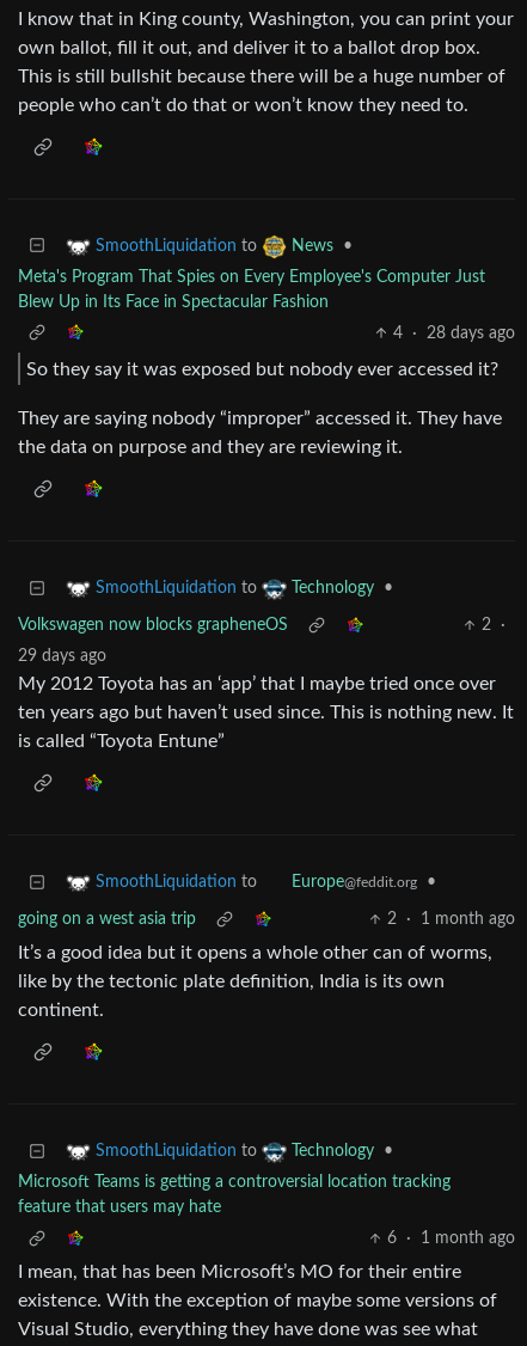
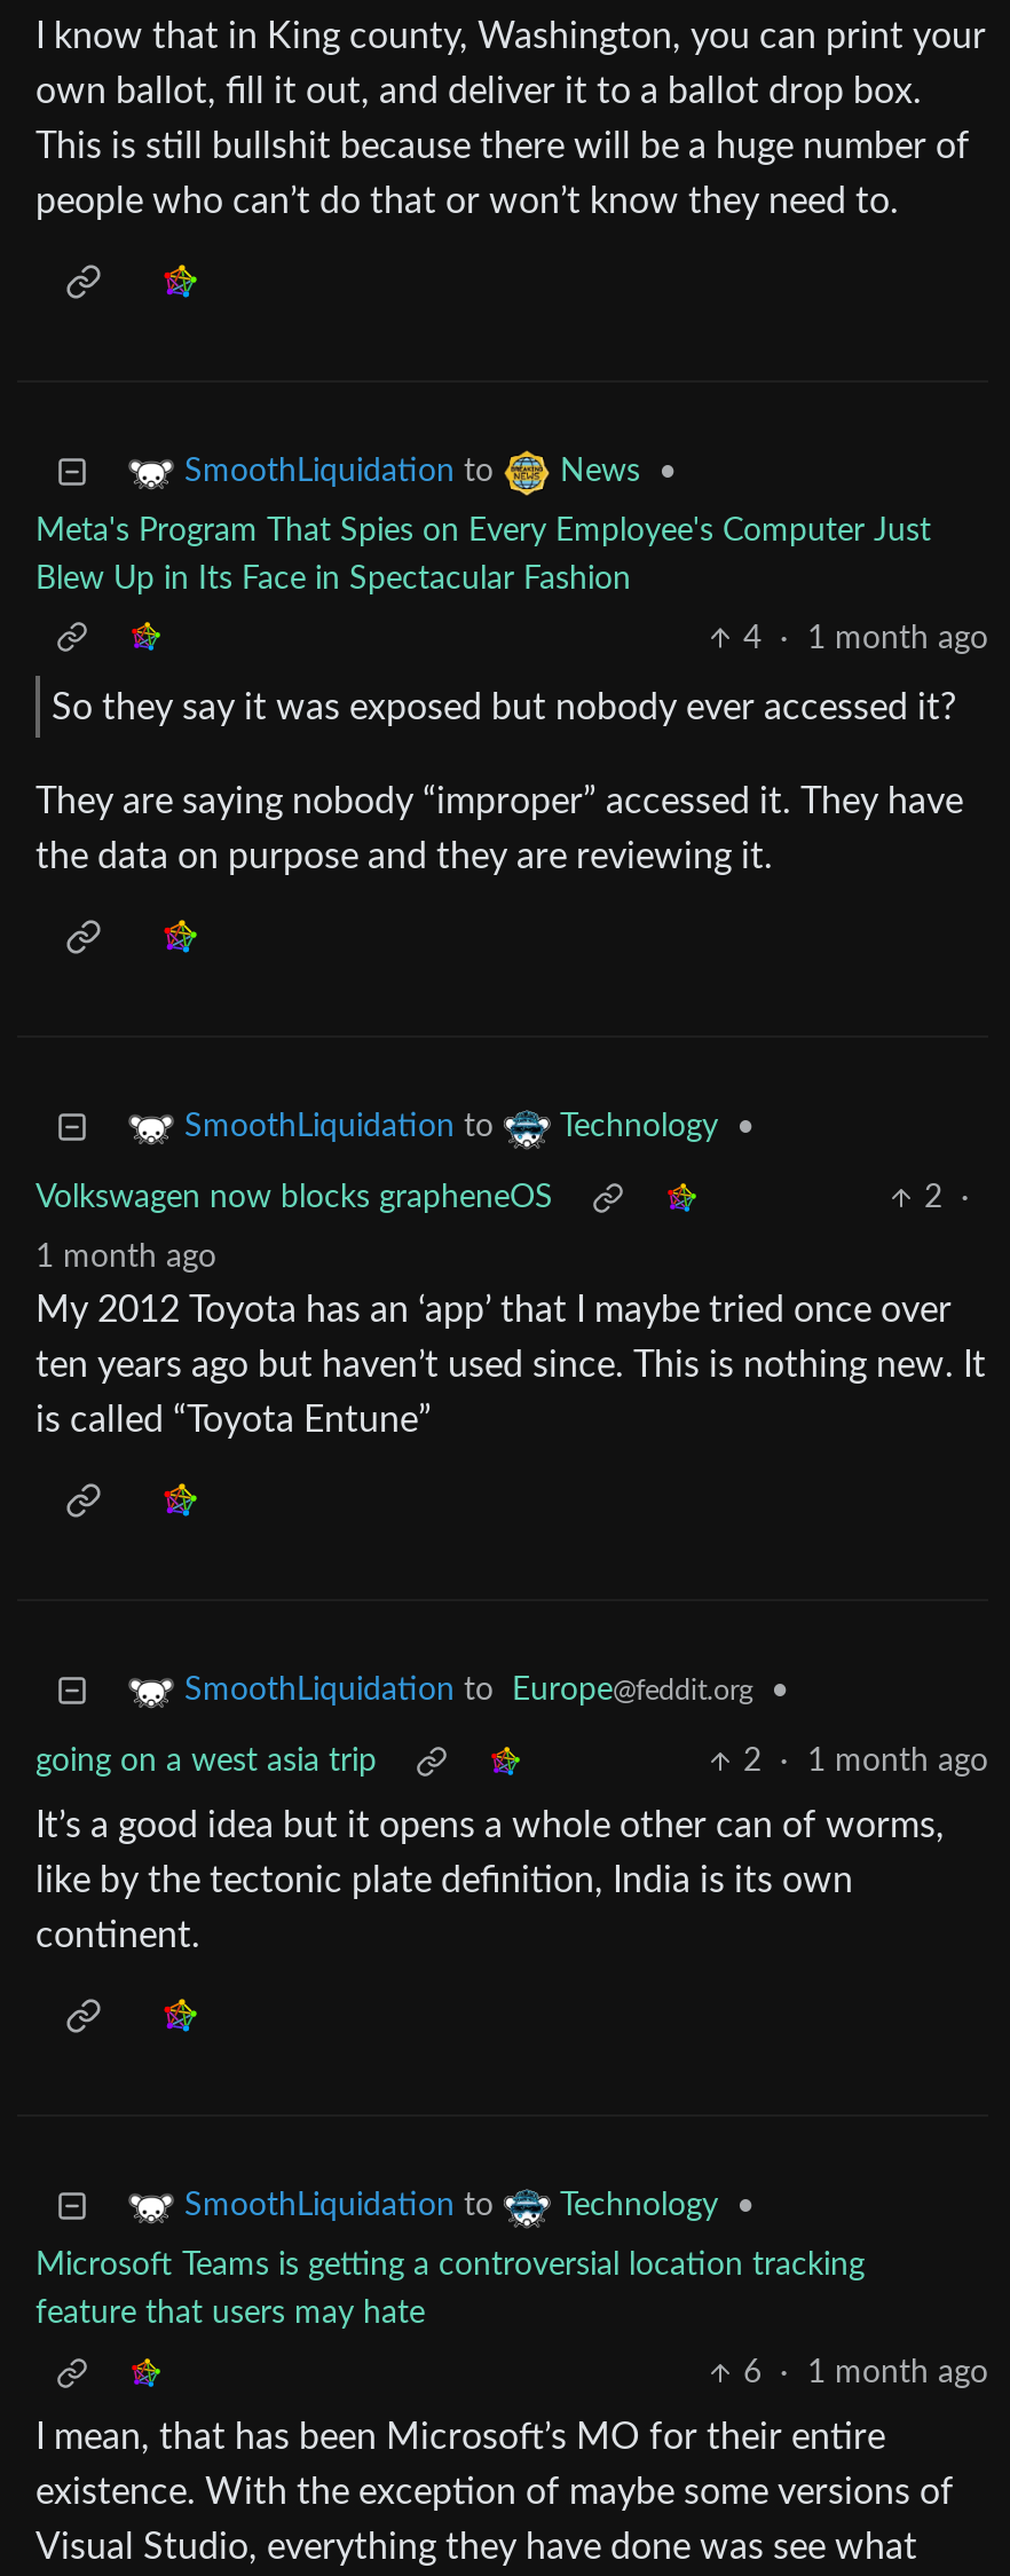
[393,325,515,342] 4 · 28 days ago -> [743,623,988,655] 4 · 1 month ago
[18,648,106,665] 29 days ago -> [35,1242,216,1274] 1 month ago

